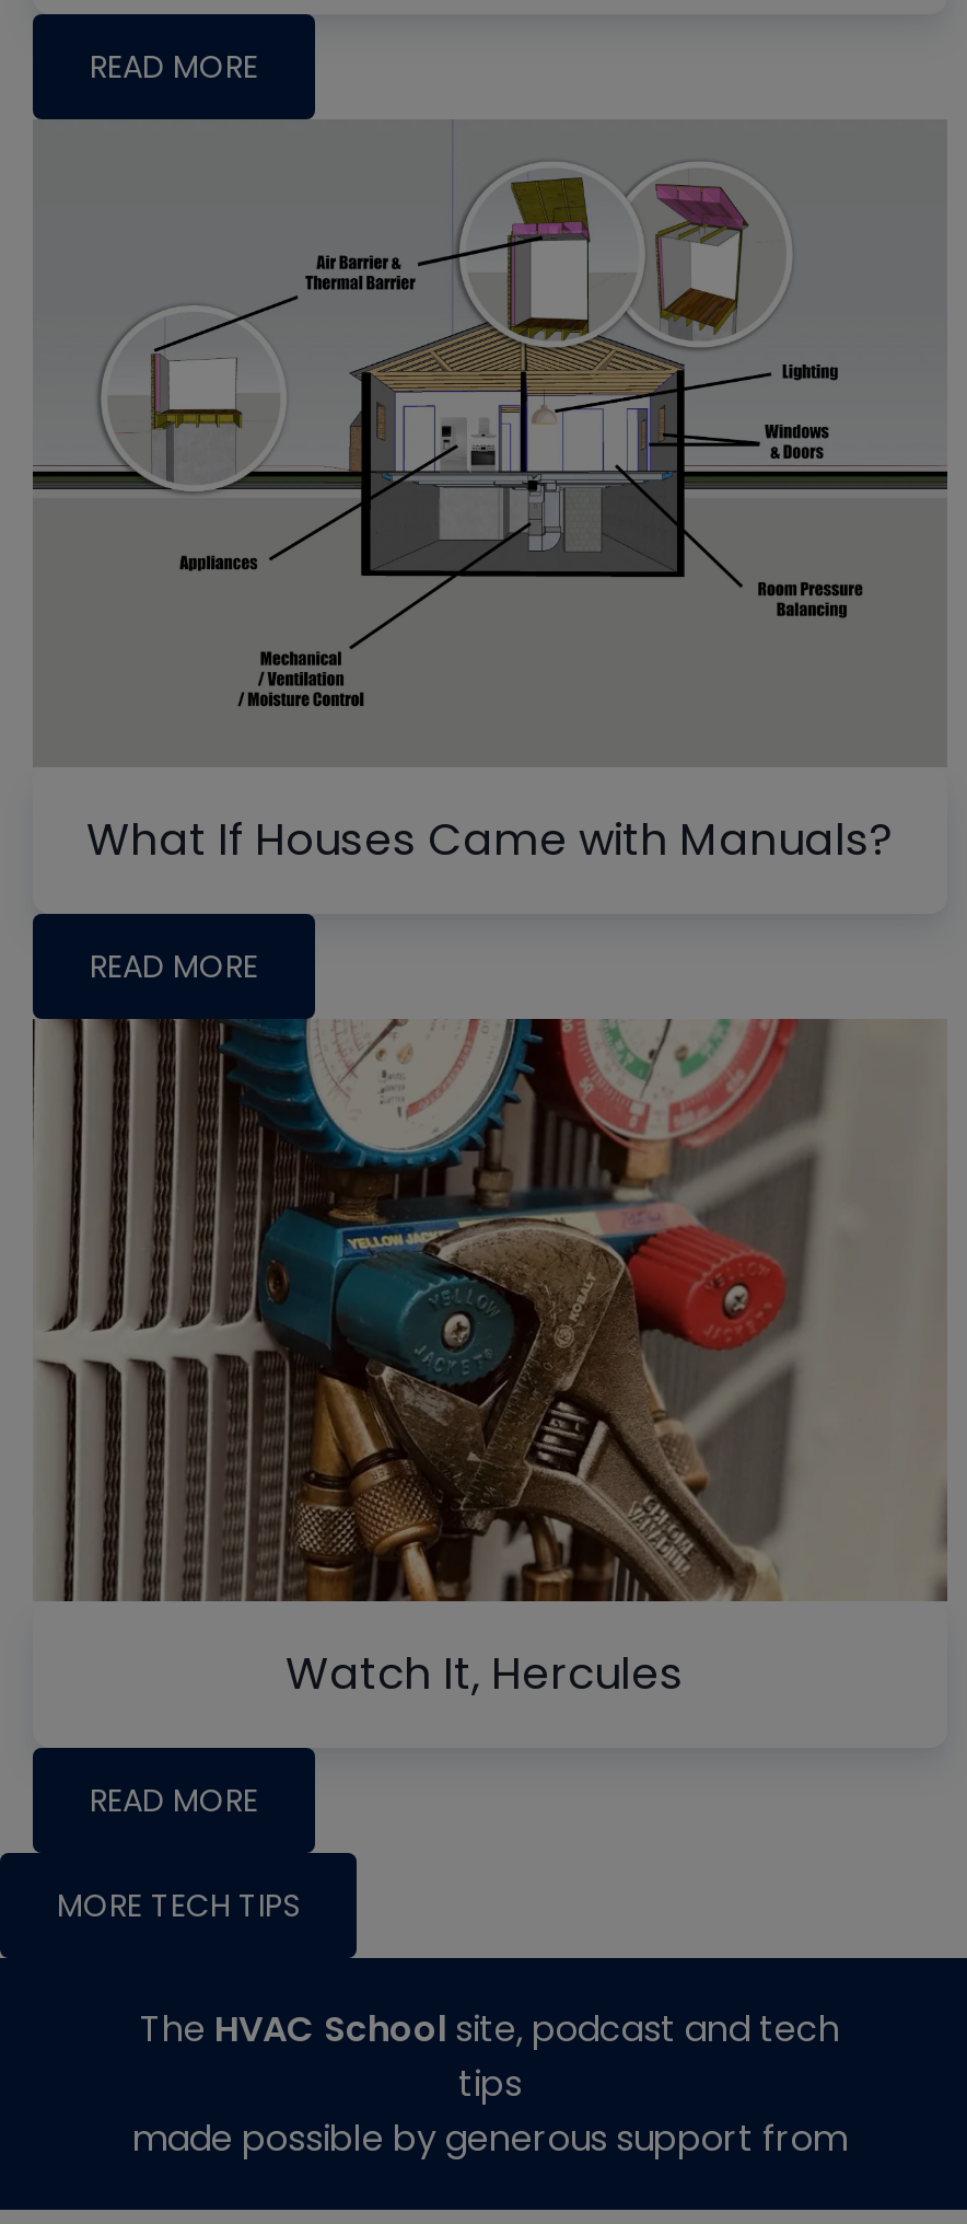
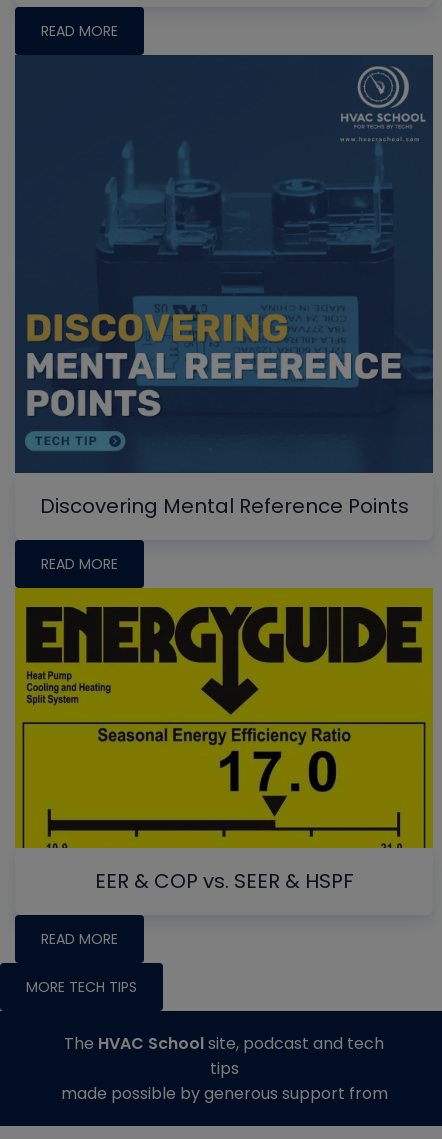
[33,118,947,870] [image] | What If Houses Came with Manuals? -> [14,55,434,520] [image] | Discovering Mental Reference Points
[31,1016,949,1703] [image] | Watch It, Hercules -> [14,587,434,895] [image] | EER & COP vs. SEER & HSPF

